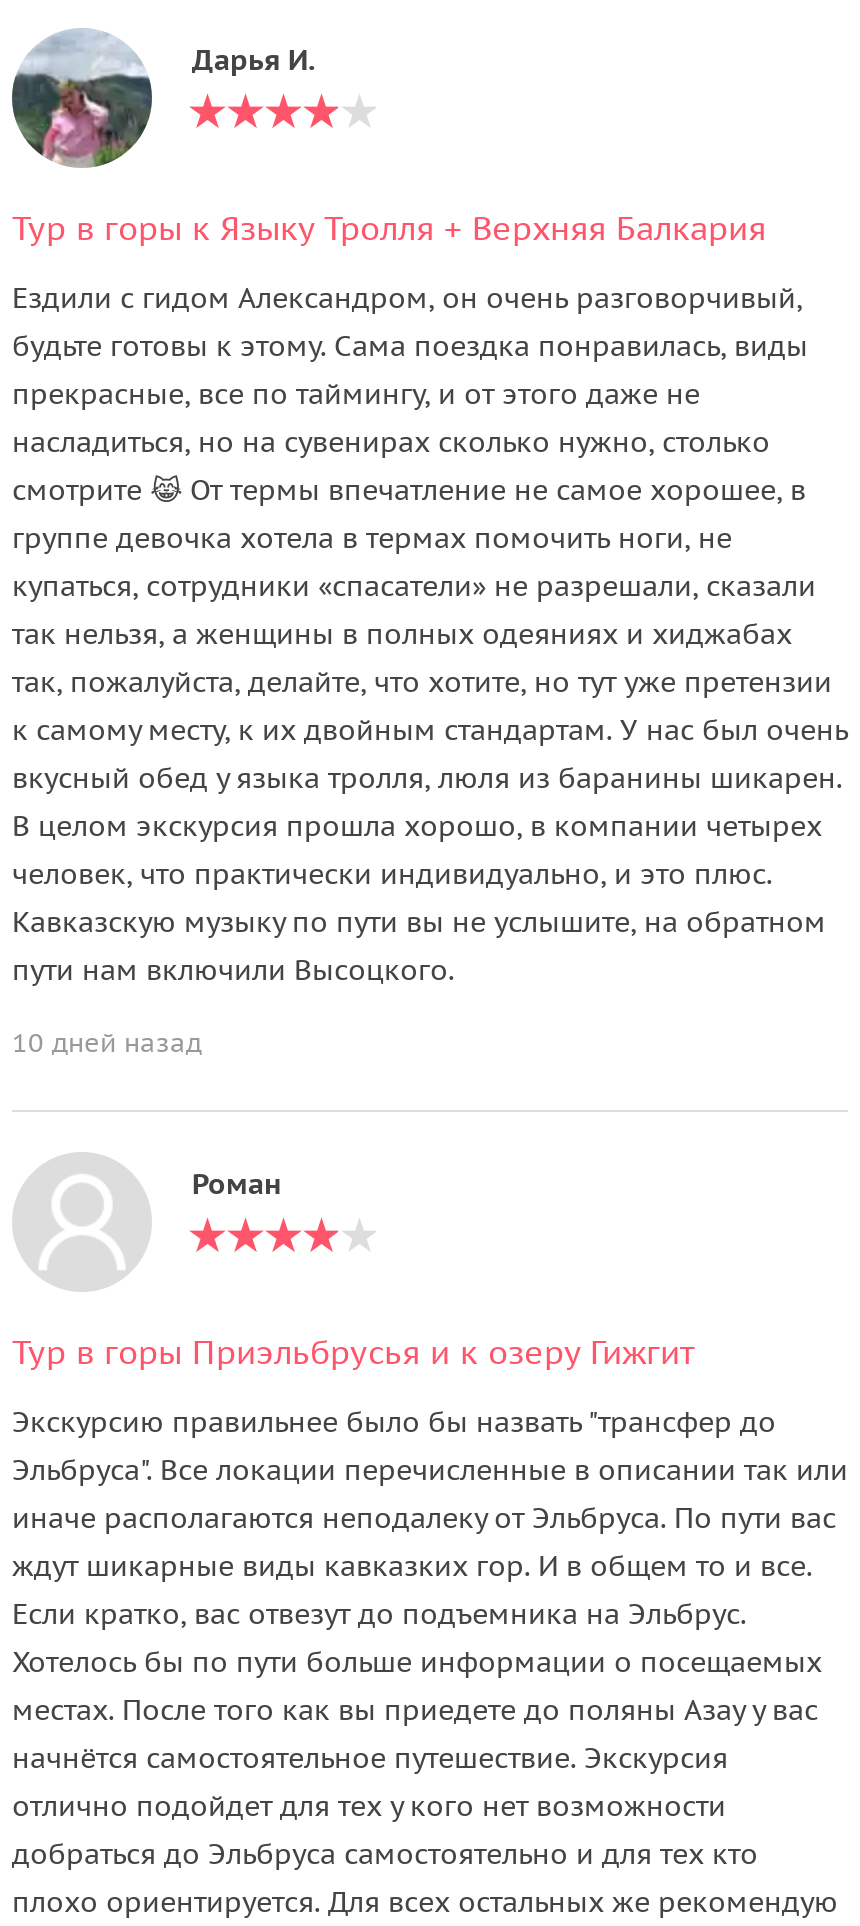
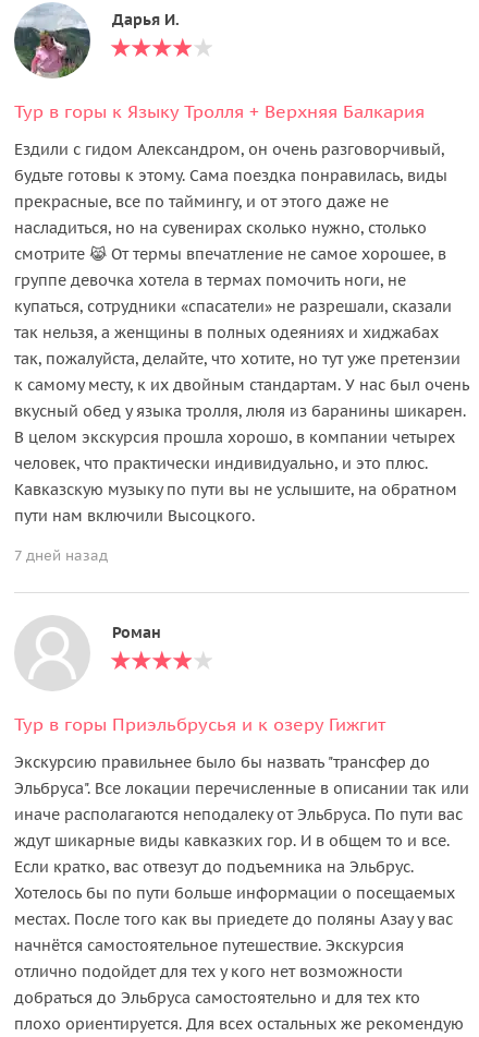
[12,1025,202,1059] 10 дней назад -> [14,546,108,564] 7 дней назад

